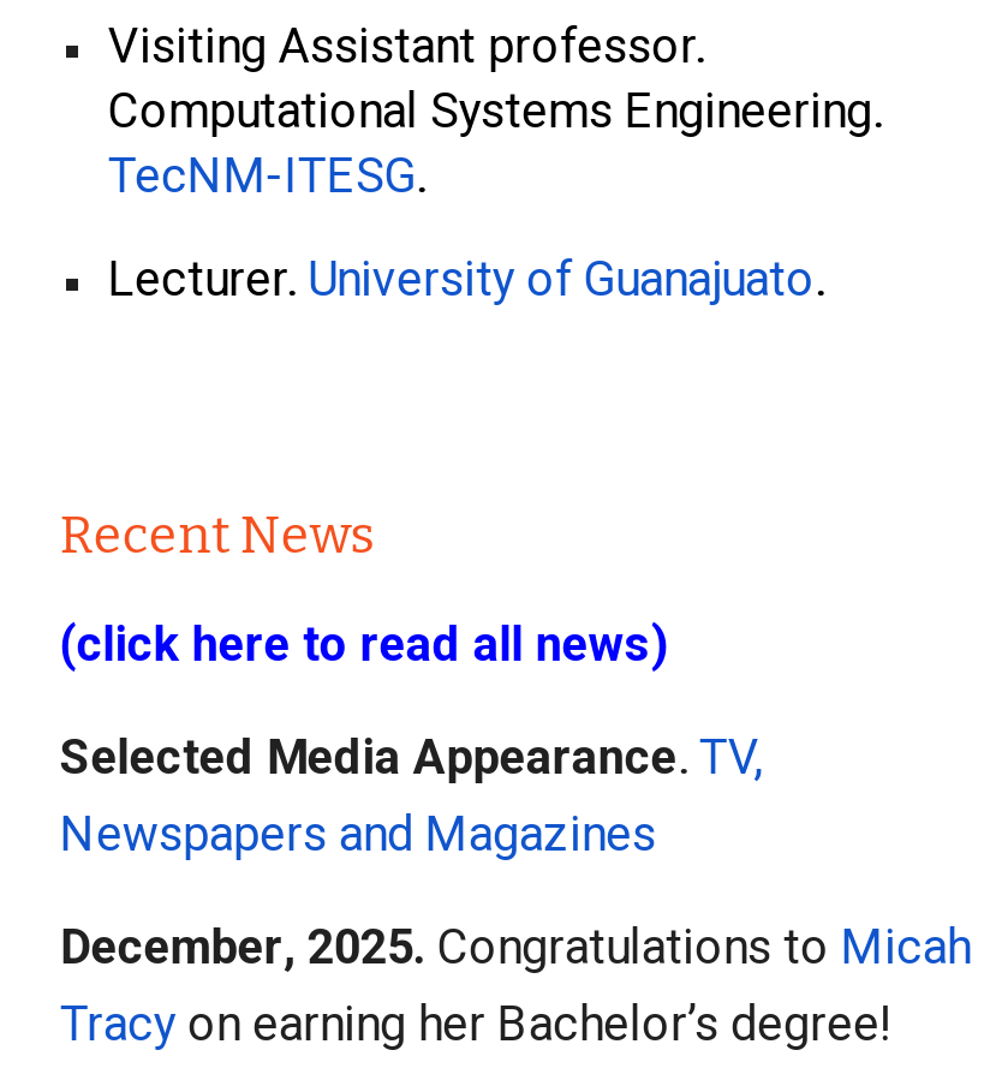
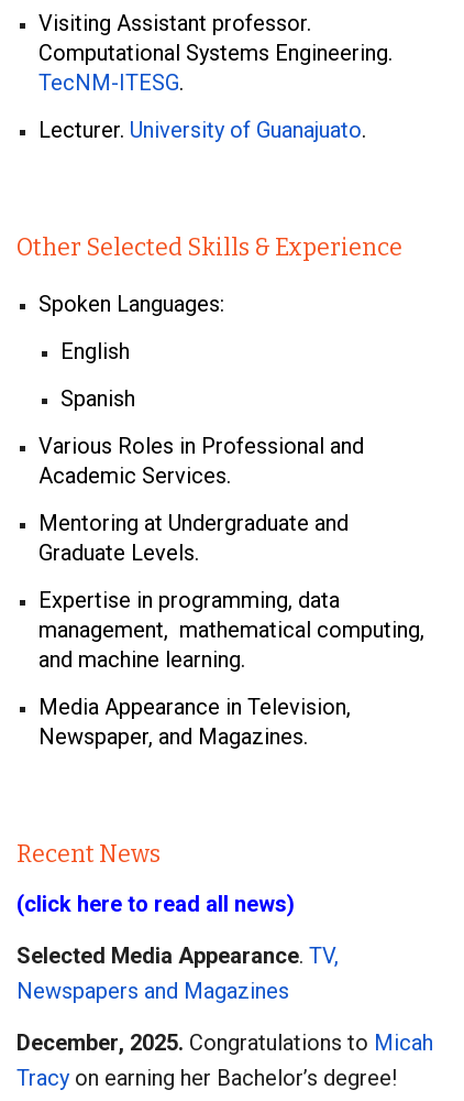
none -> [17,233,425,750] Other Selected Skills & Experience | Spoken Languages: | English | Spanish | Various Roles in Professional and | Academic Services. | Mentoring at Undergraduate and | Graduate Levels. | Expertise in programming, data | management, mathematical computing, | and machine learning. | Media Appearance in Television, | Newspaper, and Magazines.

